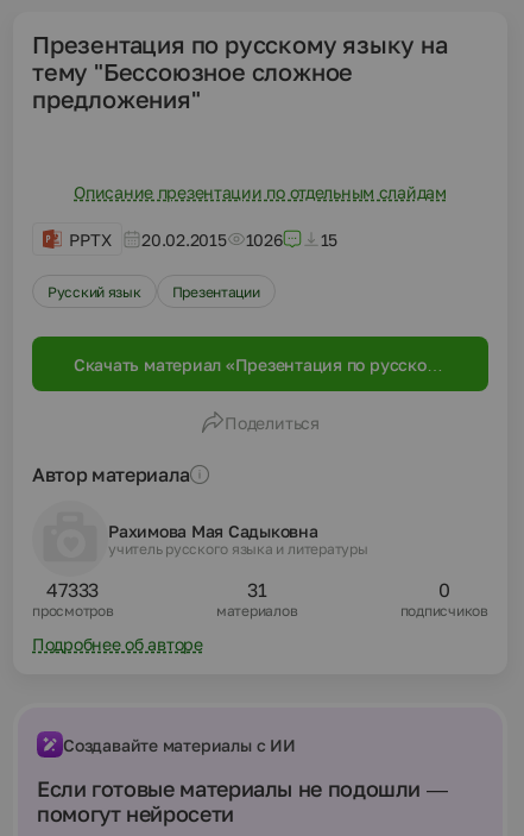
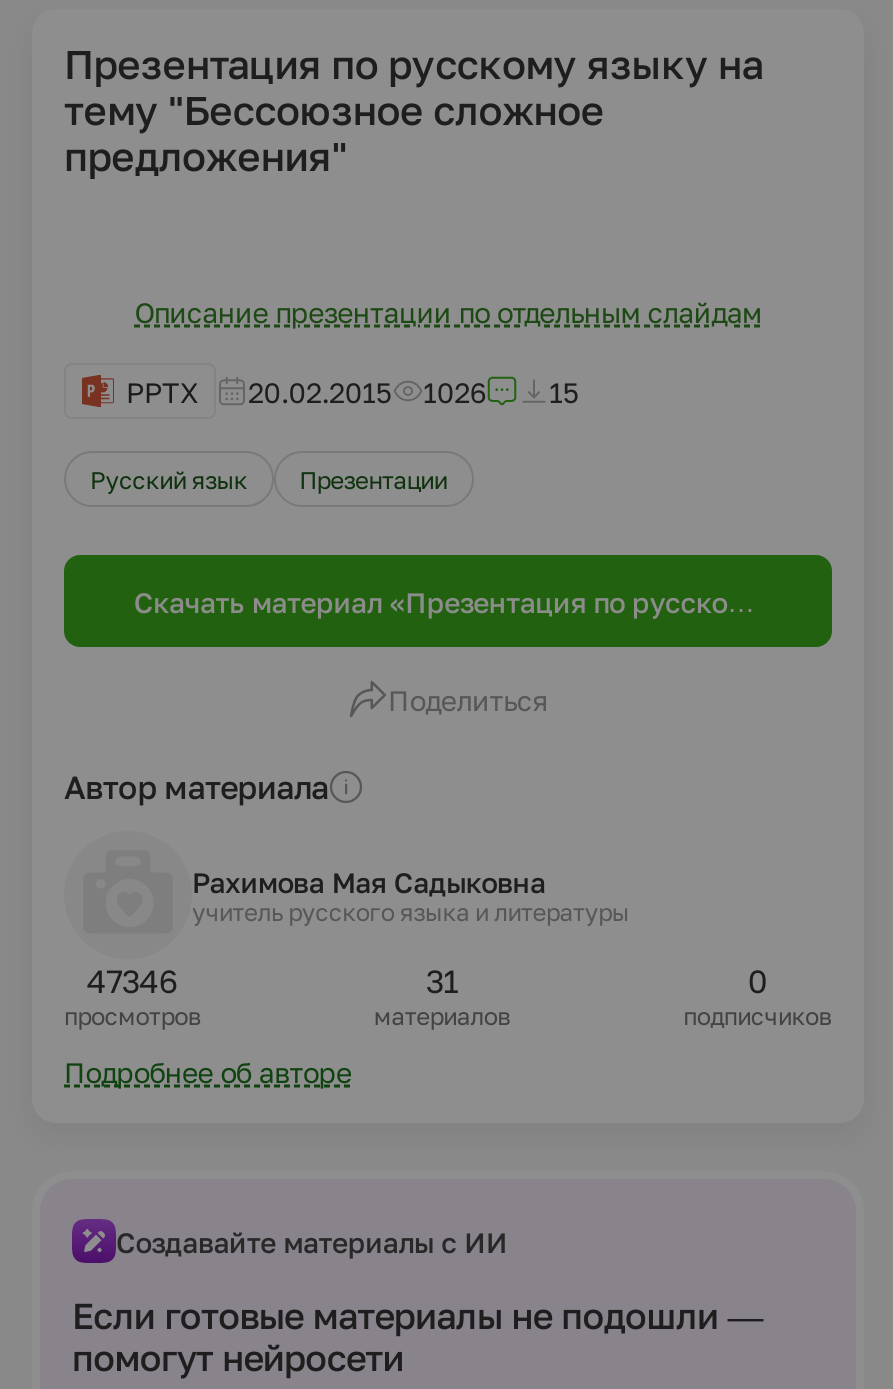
[47,578,99,602] 47333 -> [87,961,178,1001] 47346

